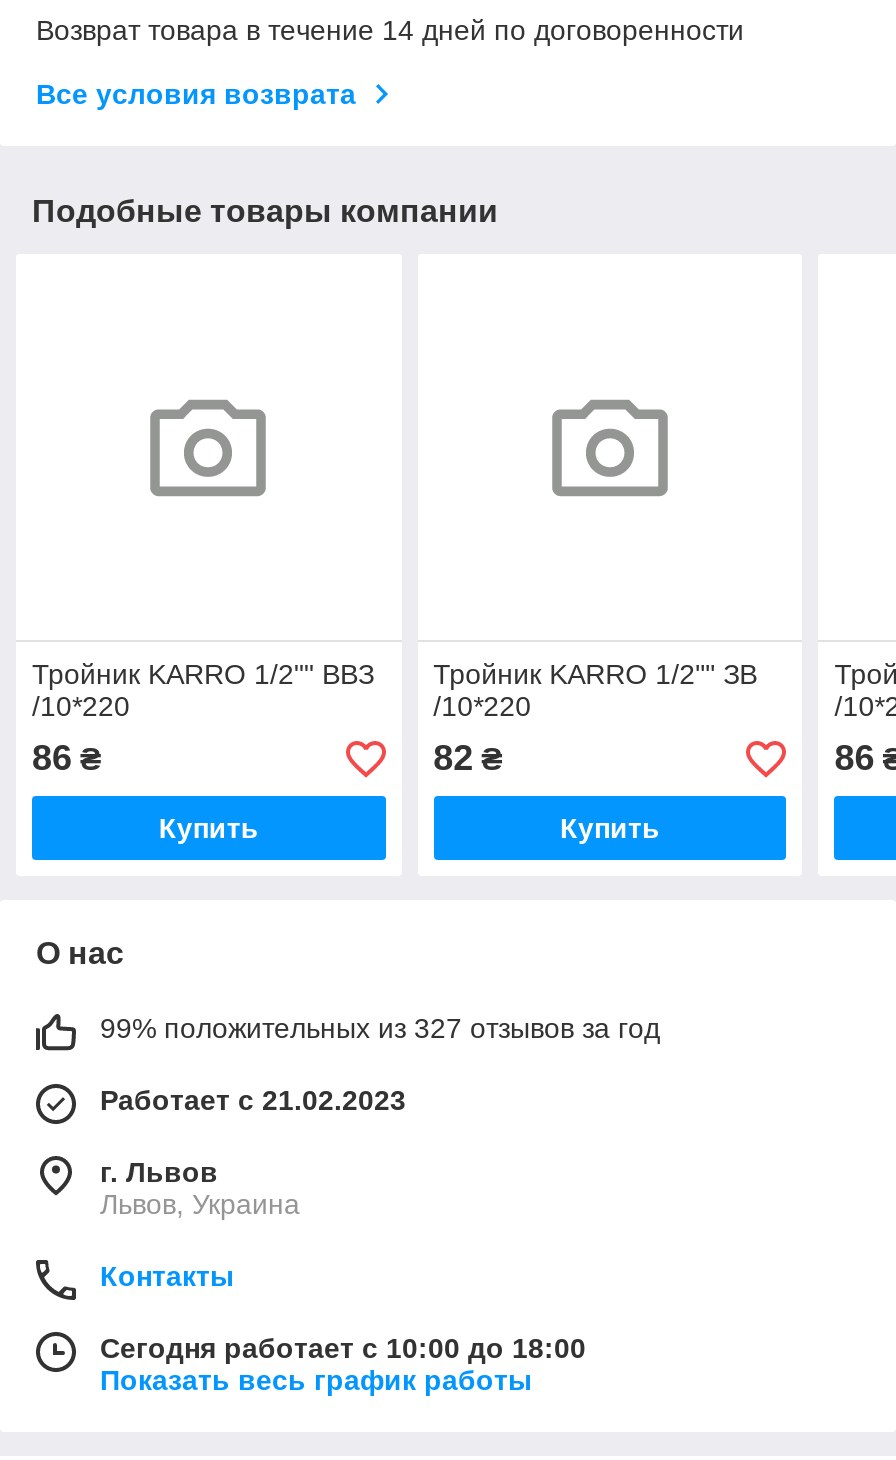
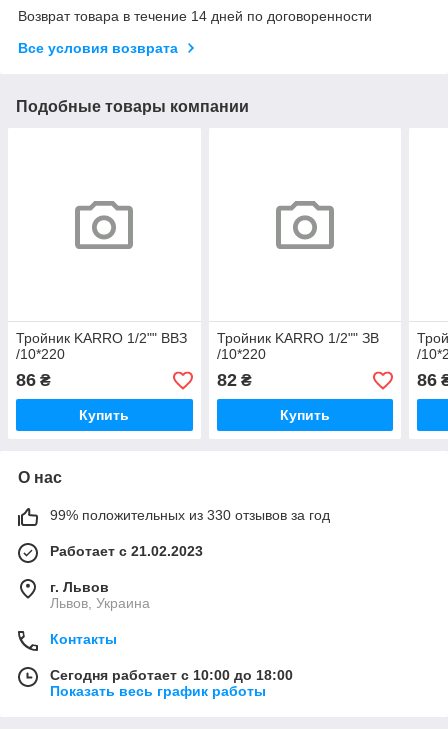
[100,1012,660,1044] 99% положительных из 327 отзывов за год -> [50,507,330,523] 99% положительных из 330 отзывов за год

